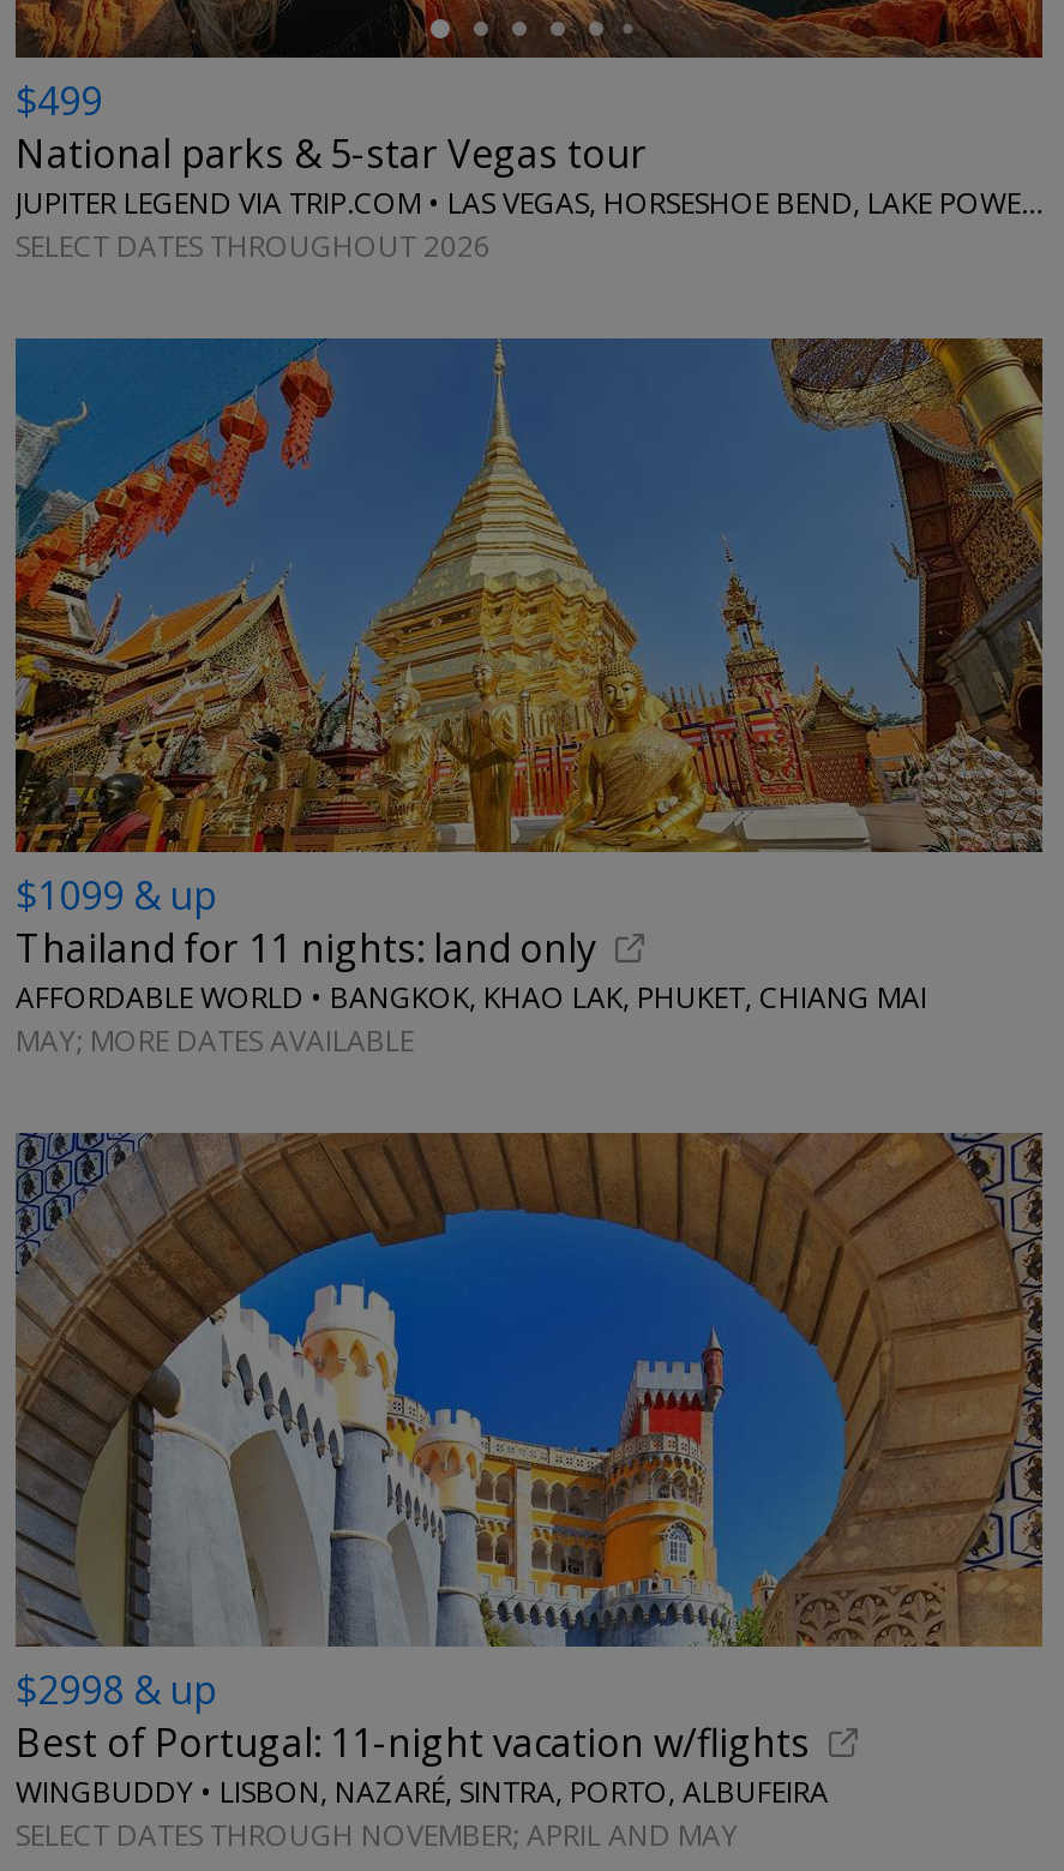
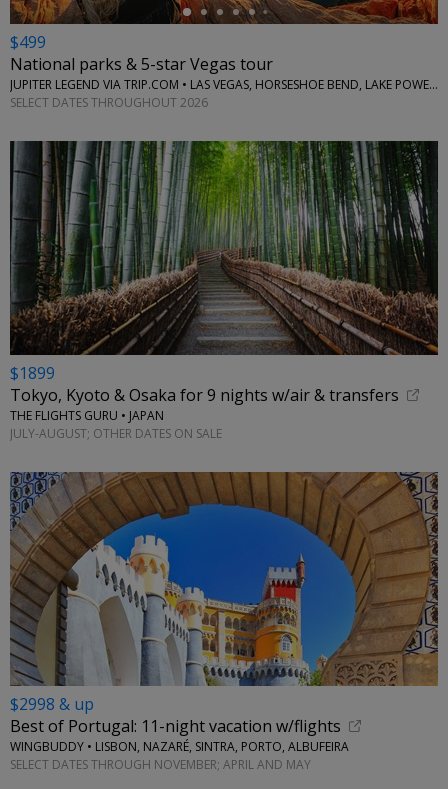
[13,336,1045,1060] [image] | $1099 & up | Thailand for 11 nights: land only | AFFORDABLE WORLD • BANGKOK, KHAO LAK, PHUKET, CHIANG MAI | MAY; MORE DATES AVAILABLE -> [9,140,439,442] [image] | $1899 | Tokyo, Kyoto & Osaka for 9 nights w/air & transfers | THE FLIGHTS GURU • JAPAN | JULY-AUGUST; OTHER DATES ON SALE

